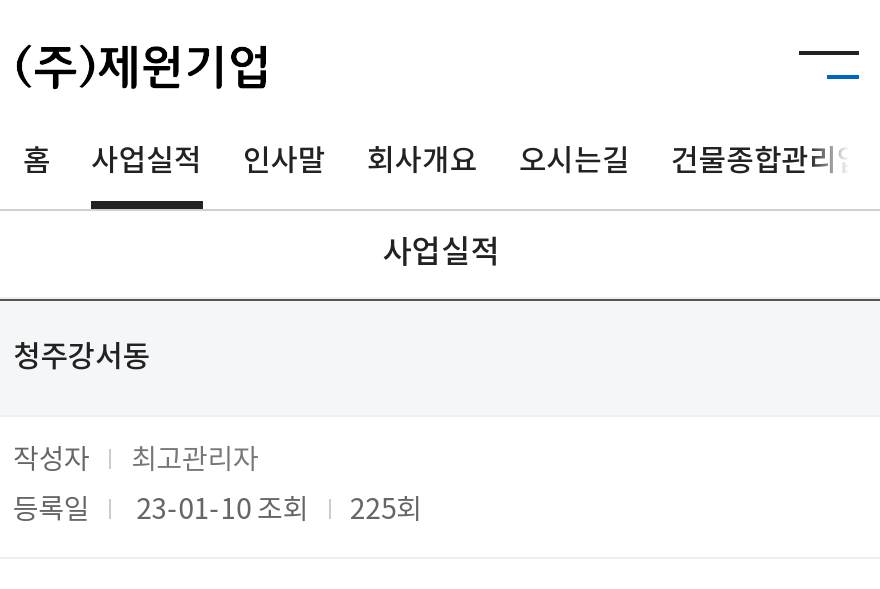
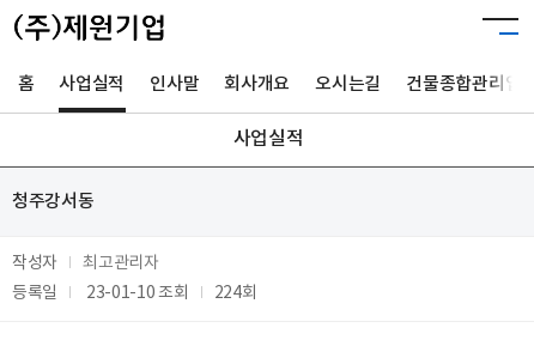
[13,495,422,527] 등록일 23-01-10 조회 225회 -> [12,284,257,303] 등록일 23-01-10 조회 224회

